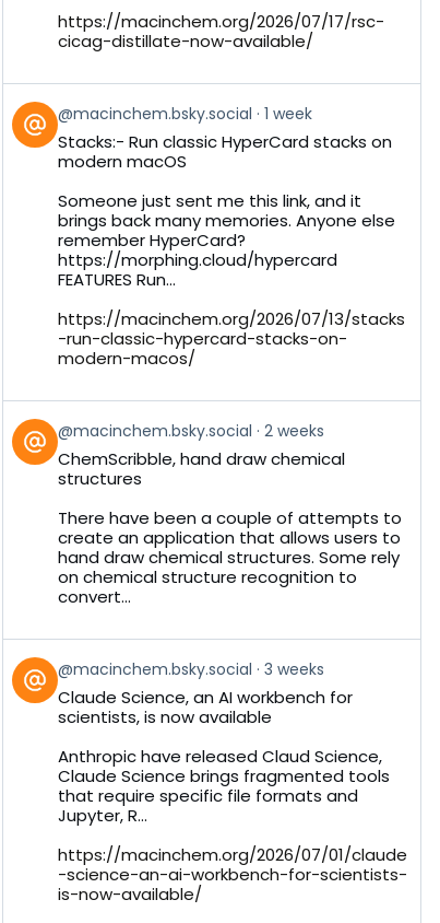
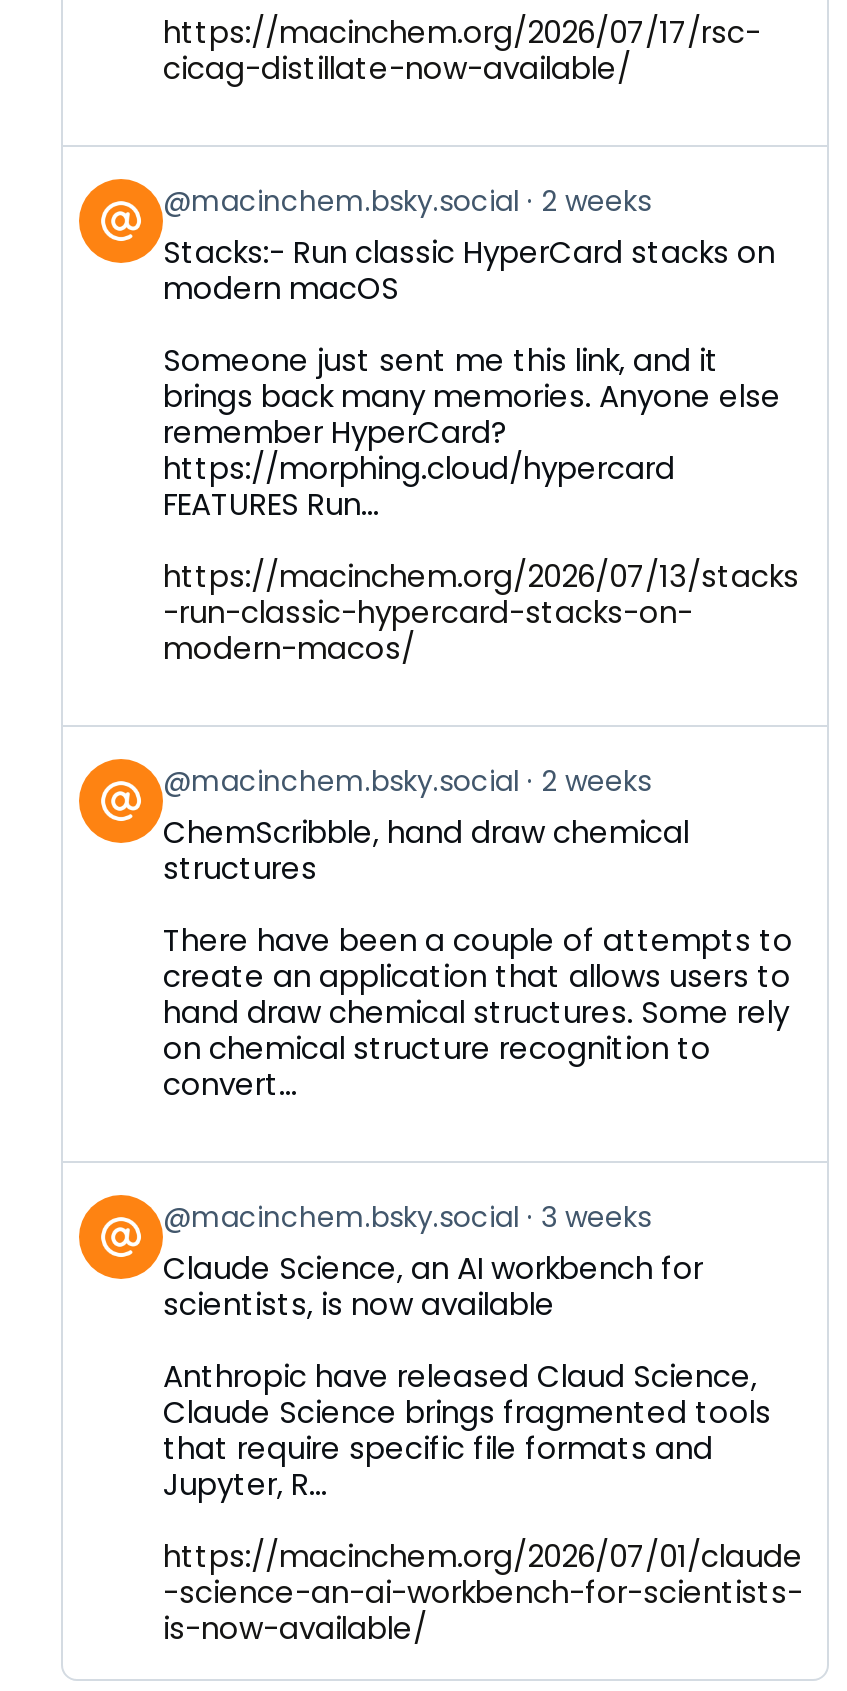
[58,103,312,125] @macinchem.bsky.social 1 week -> [163,181,651,221] @macinchem.bsky.social 2 weeks

